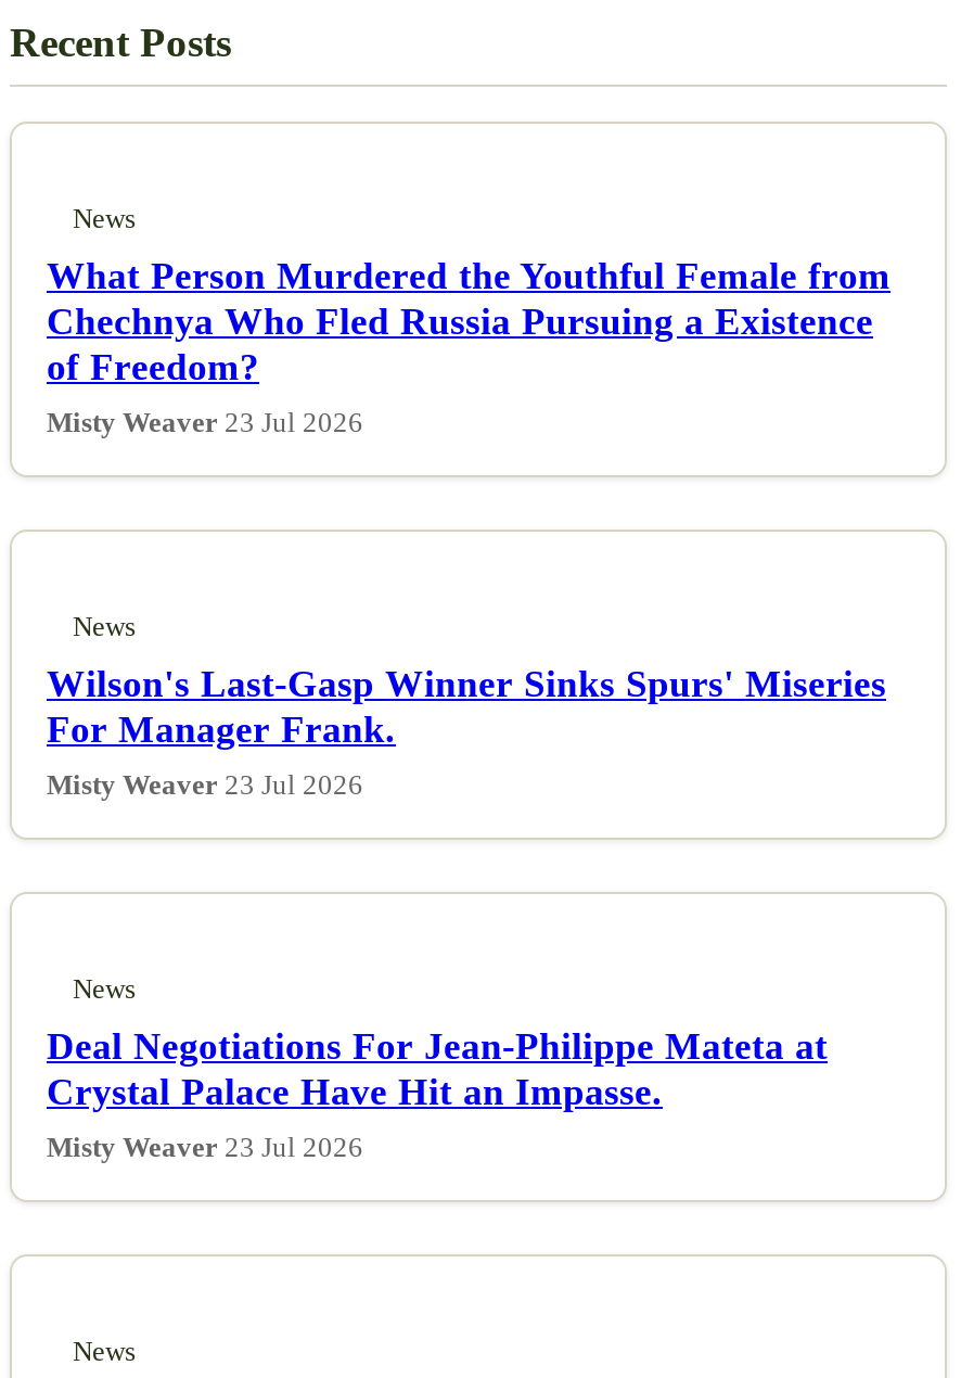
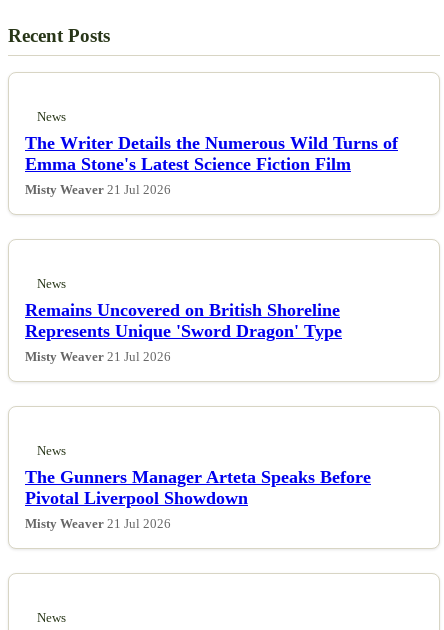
[47,254,890,439] What Person Murdered the Youthful Female from | Chechnya Who Fled Russia Pursuing a Existence | of Freedom? | Misty Weaver 23 Jul 2026 -> [25,133,398,197] The Writer Details the Numerous Wild Turns of | Emma Stone's Latest Science Fiction Film | Misty Weaver 21 Jul 2026
[47,662,886,801] Wilson's Last-Gasp Winner Sinks Spurs' Miseries | For Manager Frank. | Misty Weaver 23 Jul 2026 -> [25,300,342,364] Remains Uncovered on British Shoreline | Represents Unique 'Sword Dragon' Type | Misty Weaver 21 Jul 2026
[47,1024,828,1163] Deal Negotiations For Jean-Philippe Mateta at | Crystal Palace Have Hit an Impasse. | Misty Weaver 23 Jul 2026 -> [25,467,371,531] The Gunners Manager Arteta Speaks Before | Pivotal Liverpool Showdown | Misty Weaver 21 Jul 2026

